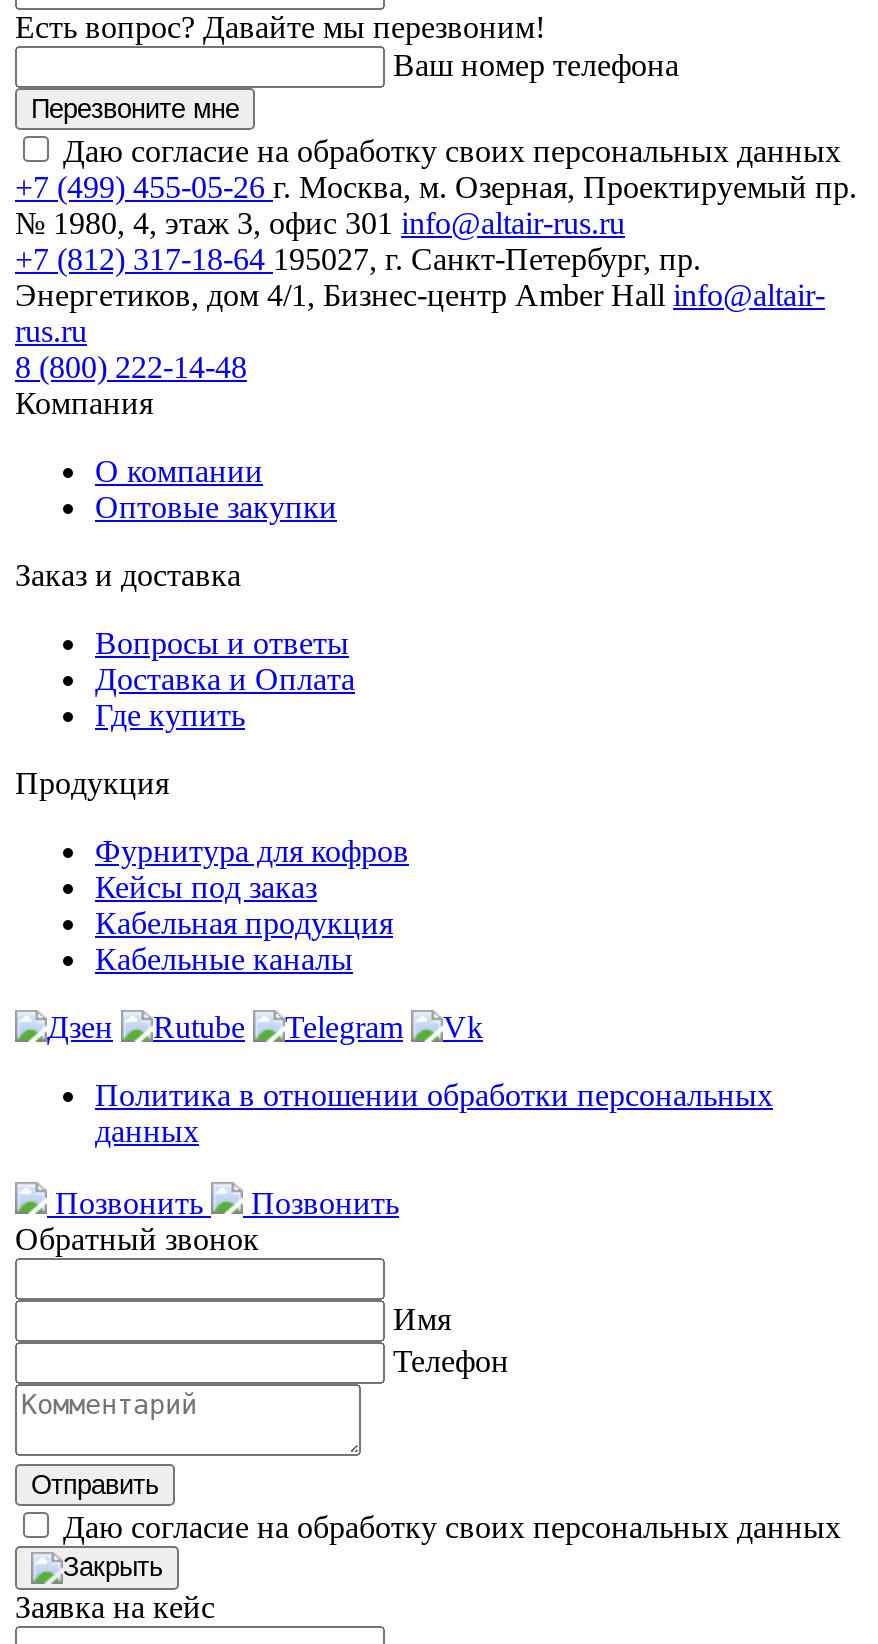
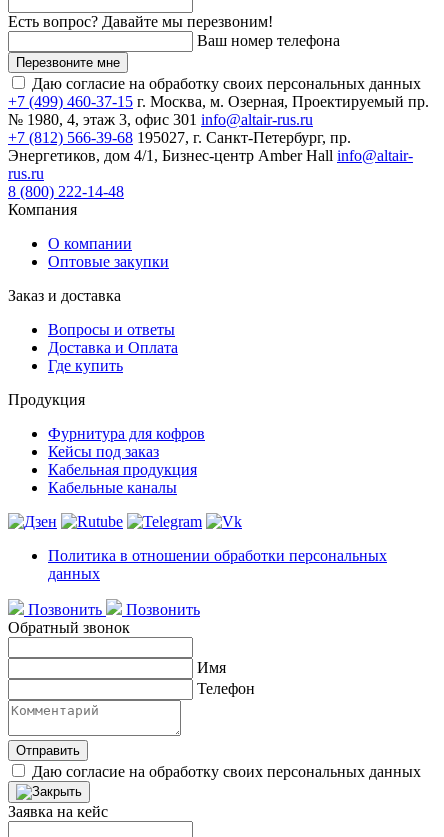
[15,171,857,205] +7 (499) 455-05-26 г. Москва, м. Озерная, Проектируемый пр. -> [8,93,429,110] +7 (499) 460-37-15 г. Москва, м. Озерная, Проектируемый пр.
[15,243,701,277] +7 (812) 317-18-64 195027, г. Санкт-Петербург, пр. -> [8,129,351,146] +7 (812) 566-39-68 195027, г. Санкт-Петербург, пр.

